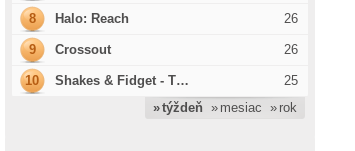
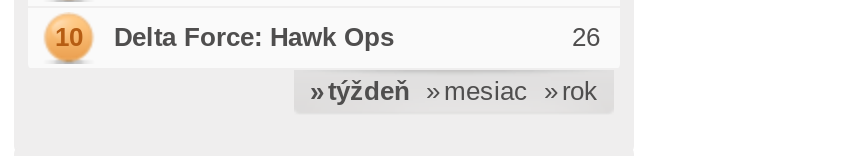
[29,11,129,26] 8 | Halo: Reach -> [55,21,394,51] 10 | Delta Force: Hawk Ops
[25,42,298,88] 9 | Crossout | 26 | 10 | Shakes & Fidget - T… | 25 -> none

